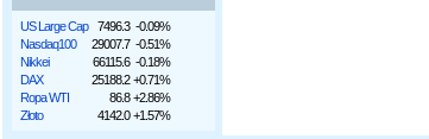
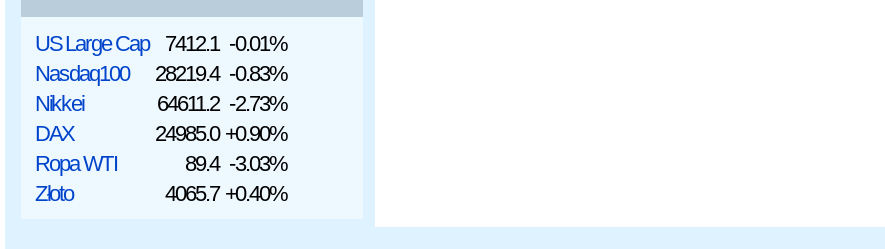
[20,19,170,34] US Large Cap 7496.3 -0.09% -> [35,32,287,56] US Large Cap 7412.1 -0.01%
[20,37,170,52] Nasdaq100 29007.7 -0.51% -> [35,62,287,86] Nasdaq100 28219.4 -0.83%
[93,55,170,69] 66115.6 -0.18% -> [157,92,287,116] 64611.2 -2.73%
[92,73,170,87] 25188.2 +0.71% -> [155,122,287,146] 24985.0 +0.90%
[109,91,170,105] 86.8 +2.86% -> [185,152,287,176] 89.4 -3.03%
[97,109,170,123] 4142.0 +1.57% -> [165,182,287,206] 4065.7 +0.40%

